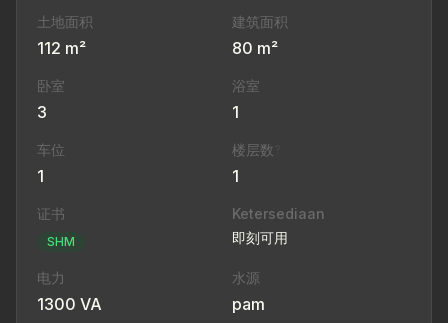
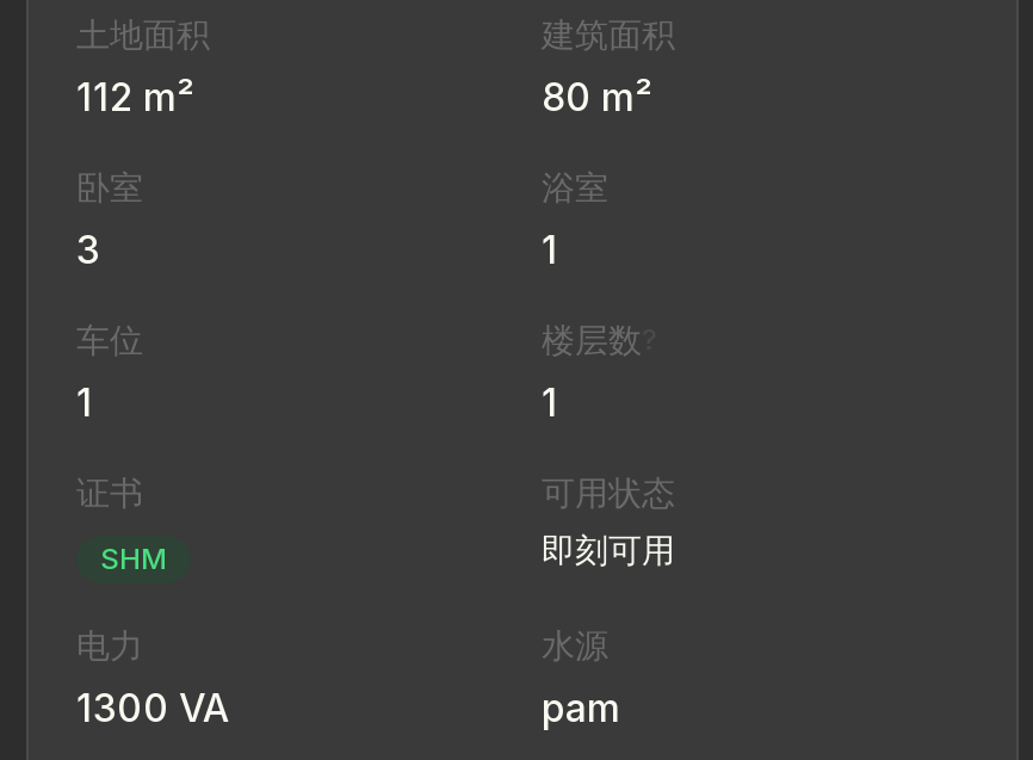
[232,205,325,222] Ketersediaan -> [542,471,675,512] 可用状态

